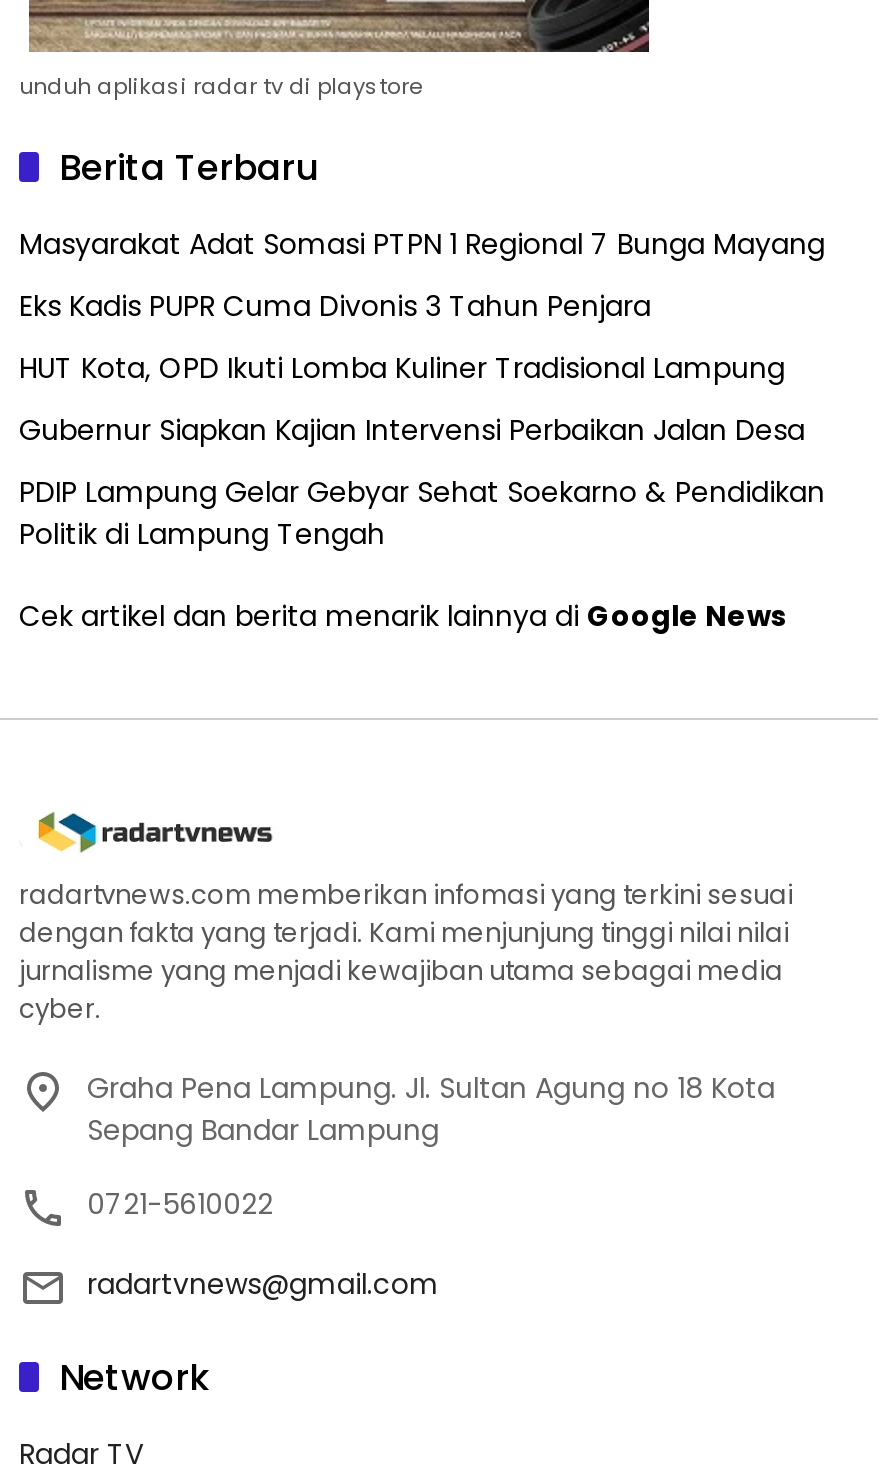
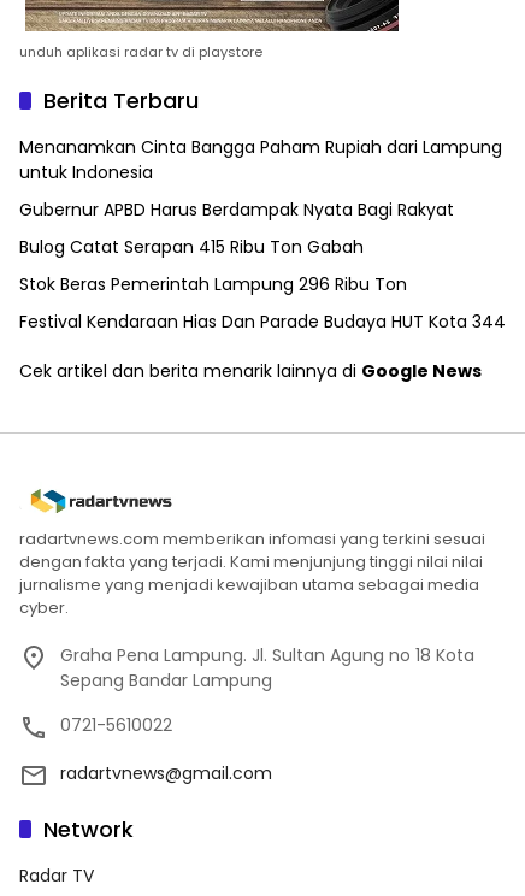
[19,223,825,263] Masyarakat Adat Somasi PTPN 1 Regional 7 Bunga Mayang -> [19,134,502,184] Menanamkan Cinta Bangga Paham Rupiah dari Lampung | untuk Indonesia
[19,285,651,325] Eks Kadis PUPR Cuma Divonis 3 Tahun Penjara -> [19,197,454,221] Gubernur APBD Harus Berdampak Nyata Bagi Rakyat
[19,347,785,387] HUT Kota, OPD Ikuti Lomba Kuliner Tradisional Lampung -> [19,234,364,258] Bulog Catat Serapan 415 Ribu Ton Gabah
[19,409,805,449] Gubernur Siapkan Kajian Intervensi Perbaikan Jalan Desa -> [19,272,407,296] Stok Beras Pemerintah Lampung 296 Ribu Ton
[19,471,825,553] PDIP Lampung Gelar Gebyar Sehat Soekarno & Pendidikan | Politik di Lampung Tengah -> [19,309,506,333] Festival Kendaraan Hias Dan Parade Budaya HUT Kota 344

